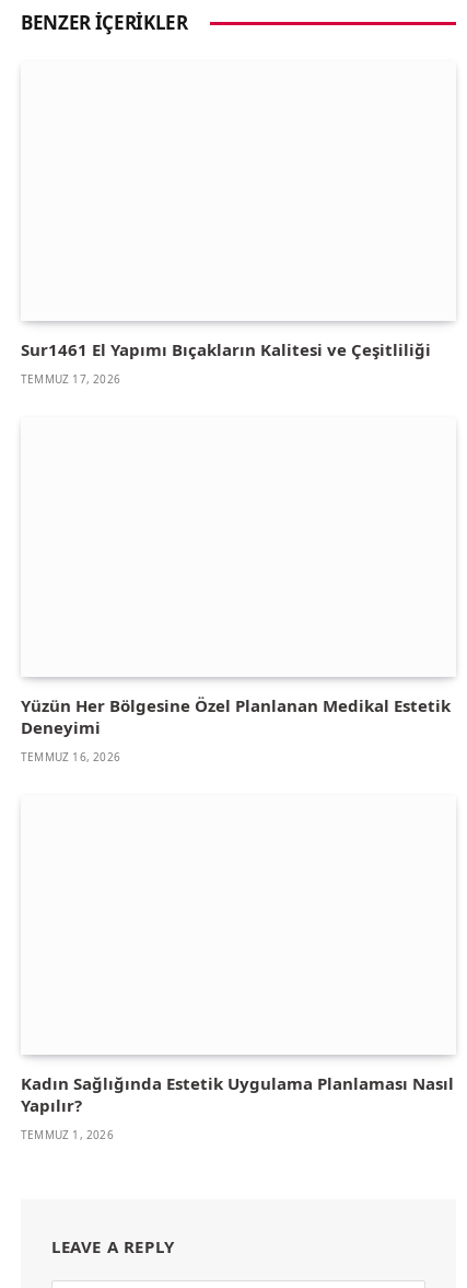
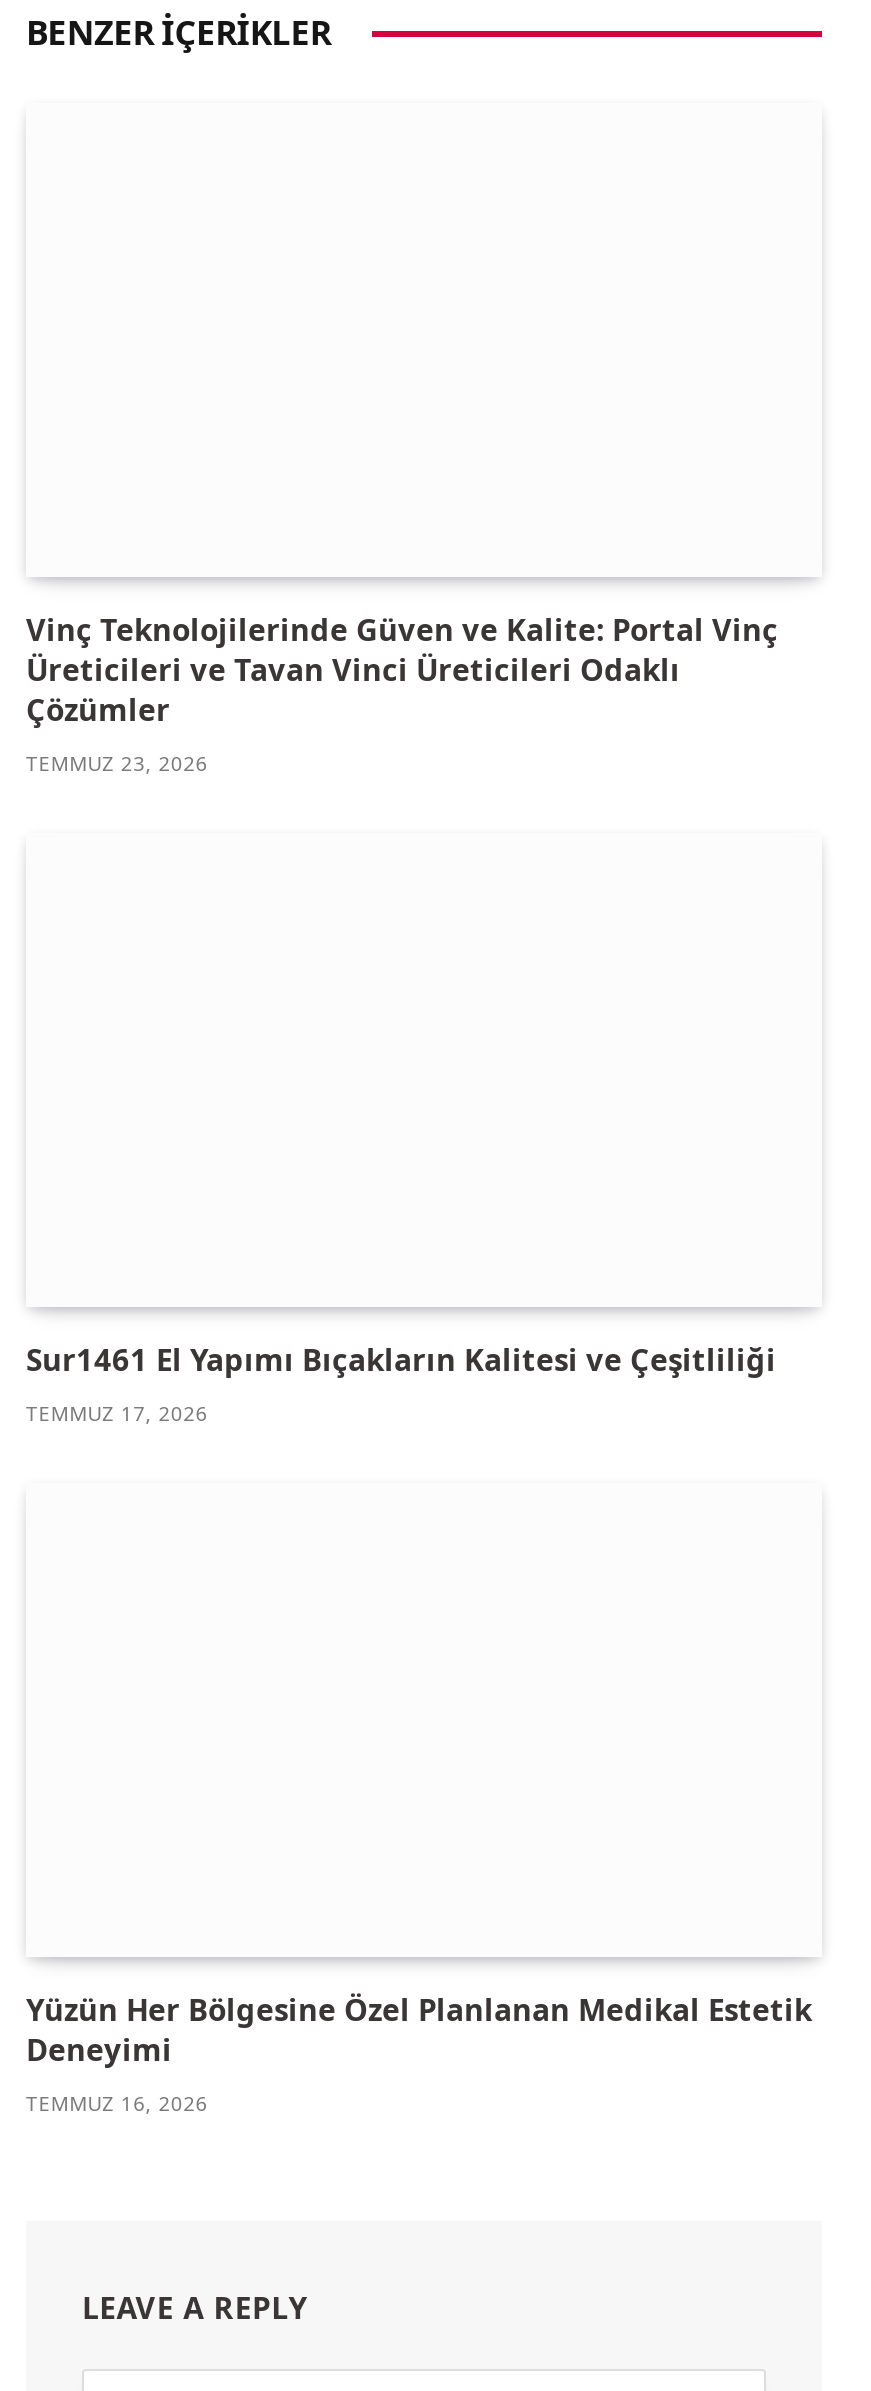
none -> [26,609,778,777] Vinç Teknolojilerinde Güven ve Kalite: Portal Vinç | Üreticileri ve Tavan Vinci Üreticileri Odaklı | Çözümler | TEMMUZ 23, 2026
moved [21,338,451,764] -> [26,1338,812,2116]: Sur1461 El Yapımı Bıçakların Kalitesi ve Çeşitliliği | TEMMUZ 17, 2026 | Yüzün Her Bölgesine Özel Planlanan Medikal Estetik | Deneyimi | TEMMUZ 16, 2026
[21,1072,454,1142] Kadın Sağlığında Estetik Uygulama Planlaması Nasıl | Yapılır? | TEMMUZ 1, 2026 -> none

